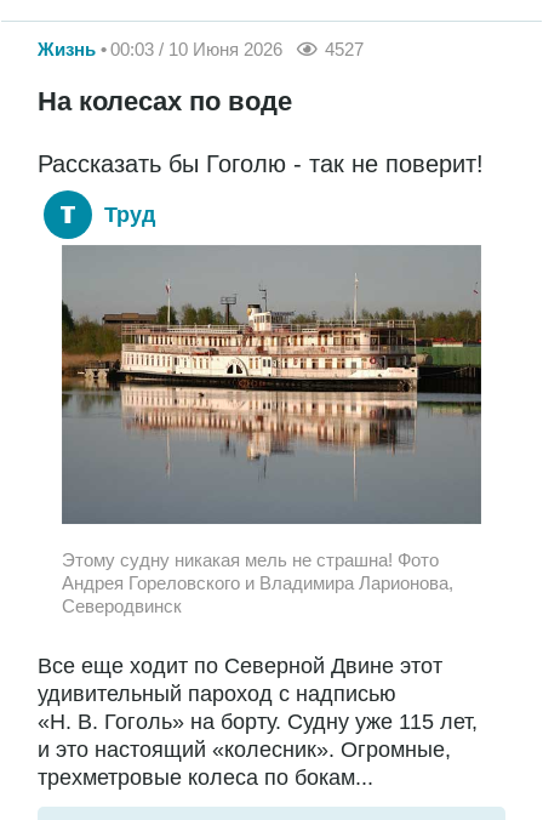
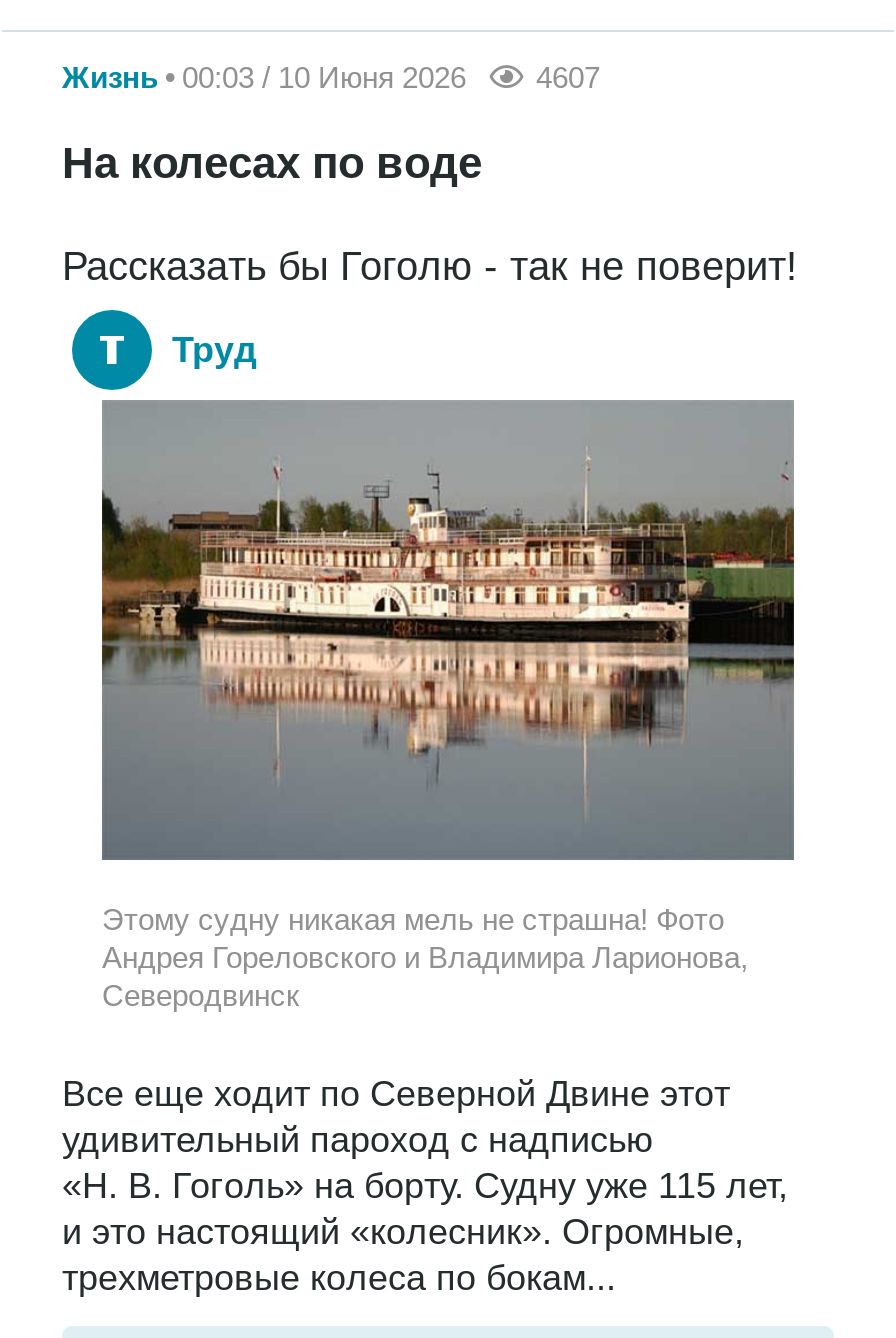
[325,39,364,60] 4527 -> [536,61,600,95] 4607

